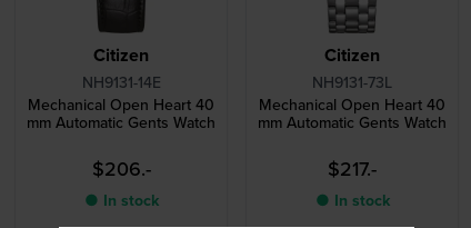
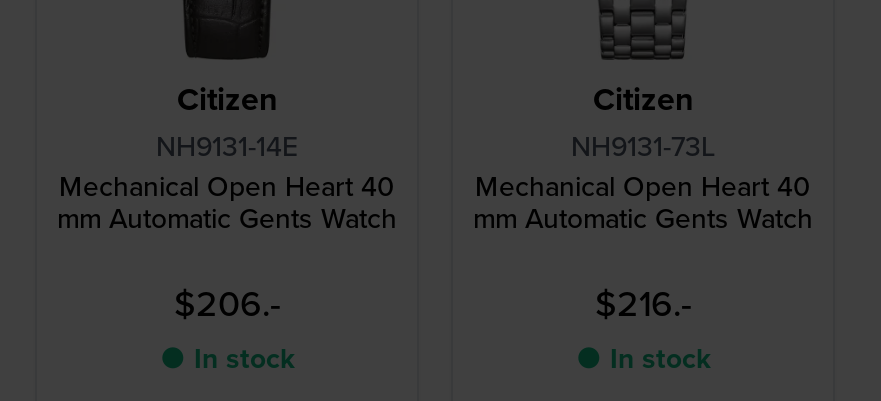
[328,154,377,182] $217.- -> [595,277,691,329] $216.-

